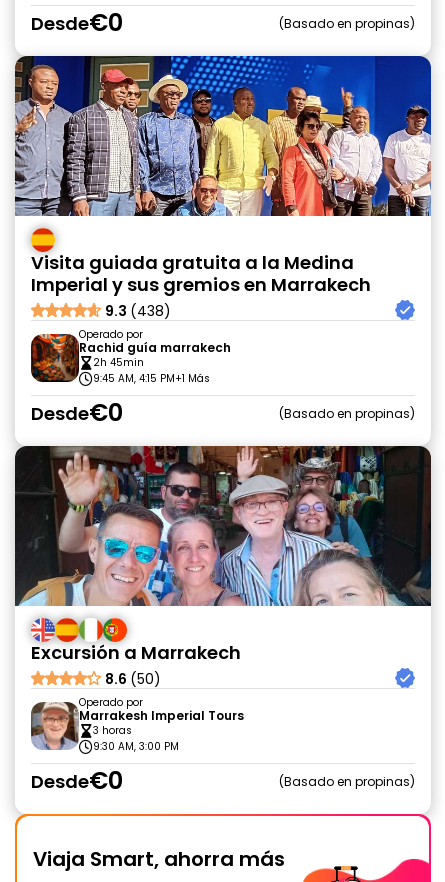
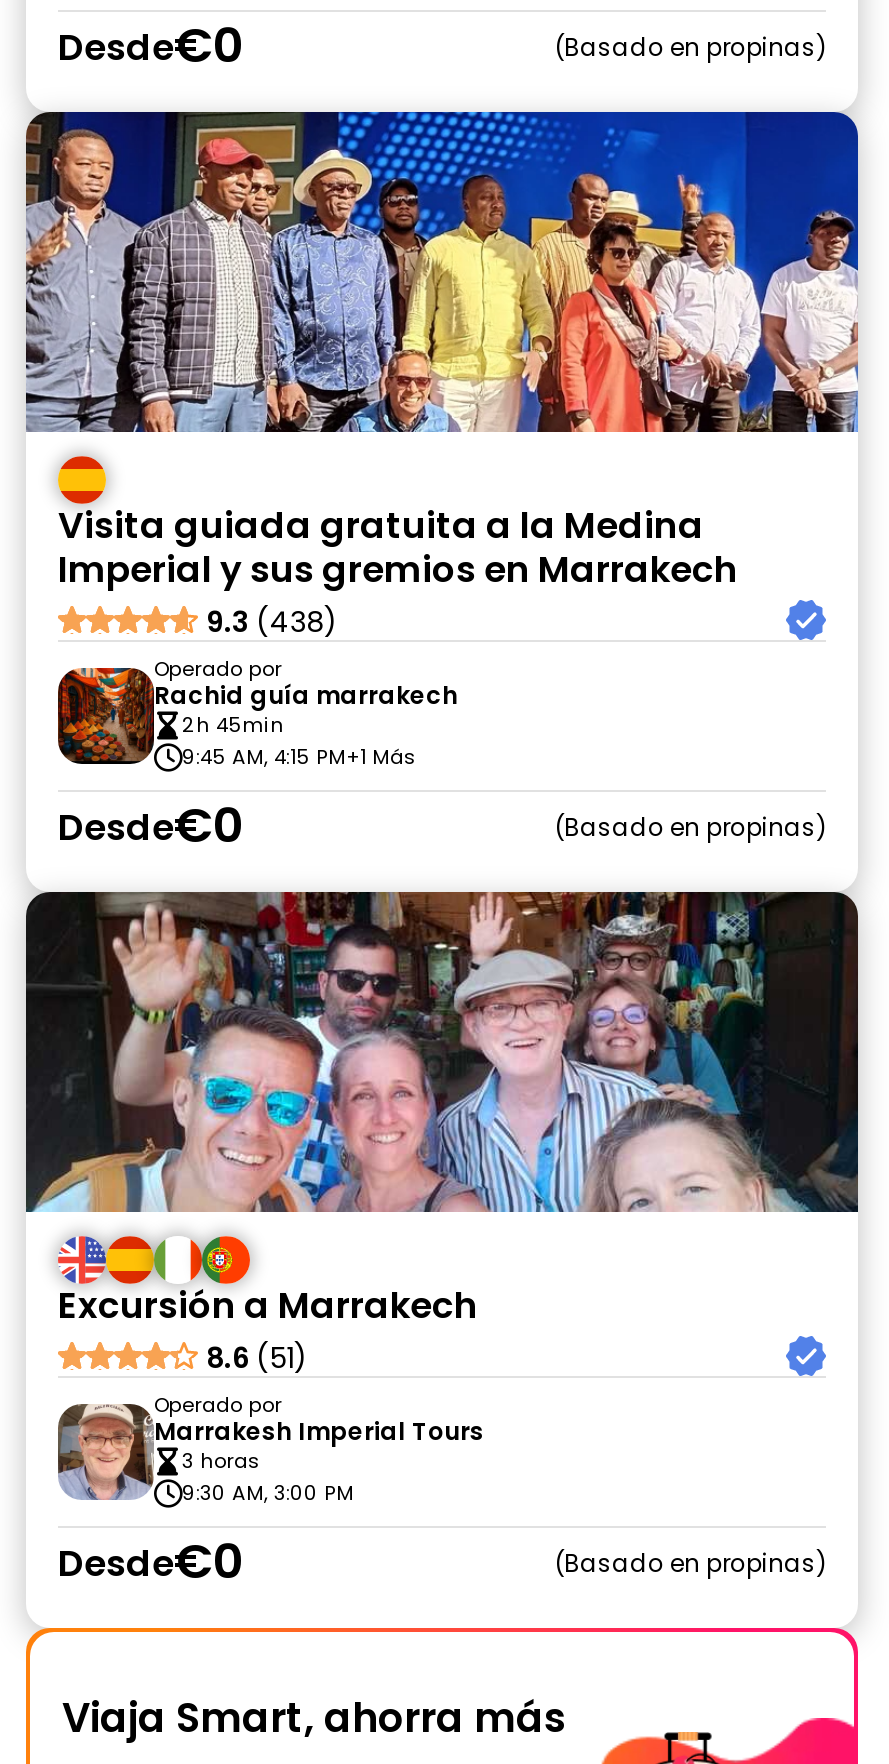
[105,669,161,689] 8.6 (50) -> [206,1338,308,1378] 8.6 (51)

